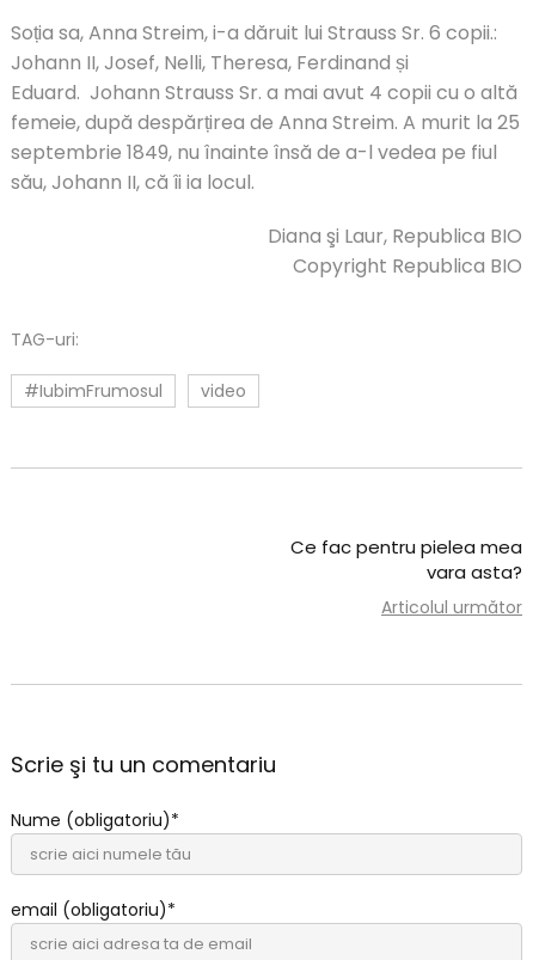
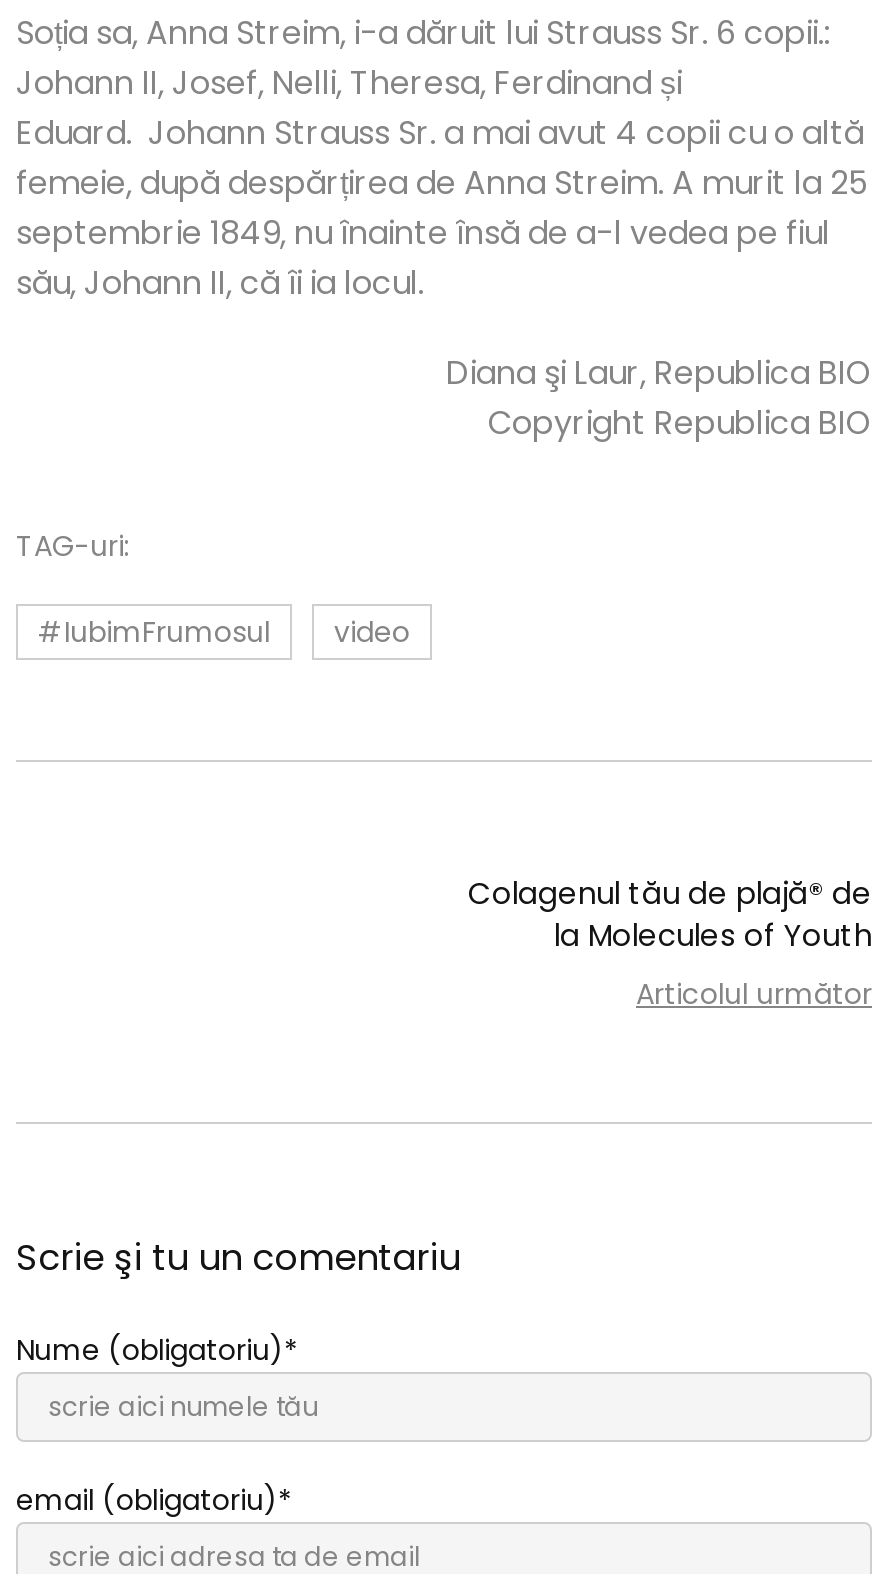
[290,535,522,585] Ce fac pentru pielea mea | vara asta? -> [468,872,872,956] Colagenul tău de plajă® de | la Molecules of Youth

